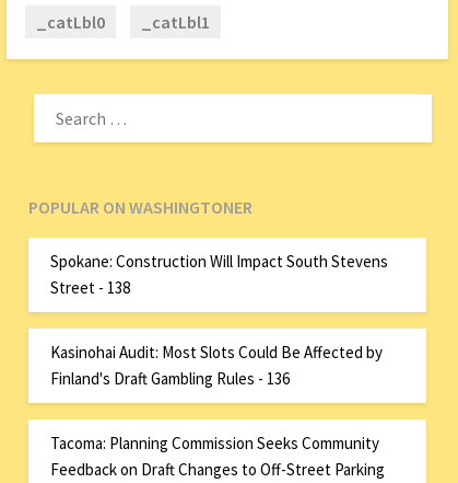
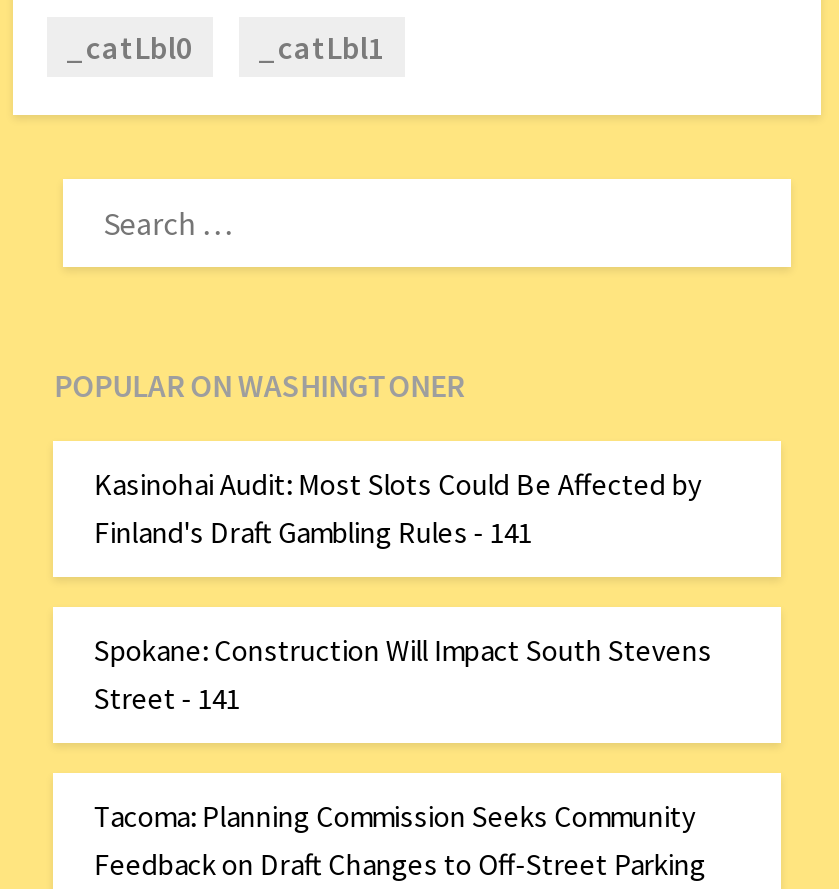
none -> [94,513,532,551] Finland's Draft Gambling Rules - 141
moved [51,251,388,271] -> [94,631,712,669]: Spokane: Construction Will Impact South Stevens
[51,277,290,389] Street - 138 | Finland's Draft Gambling Rules - 136 -> [94,679,240,717] Street - 141
moved [51,341,383,362] -> [94,465,702,503]: Kasinohai Audit: Most Slots Could Be Affected by

